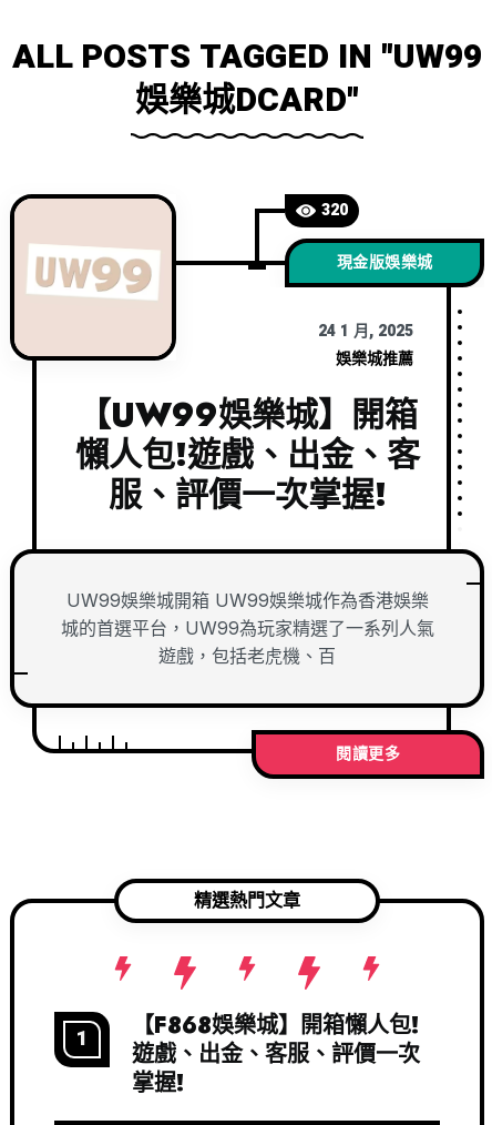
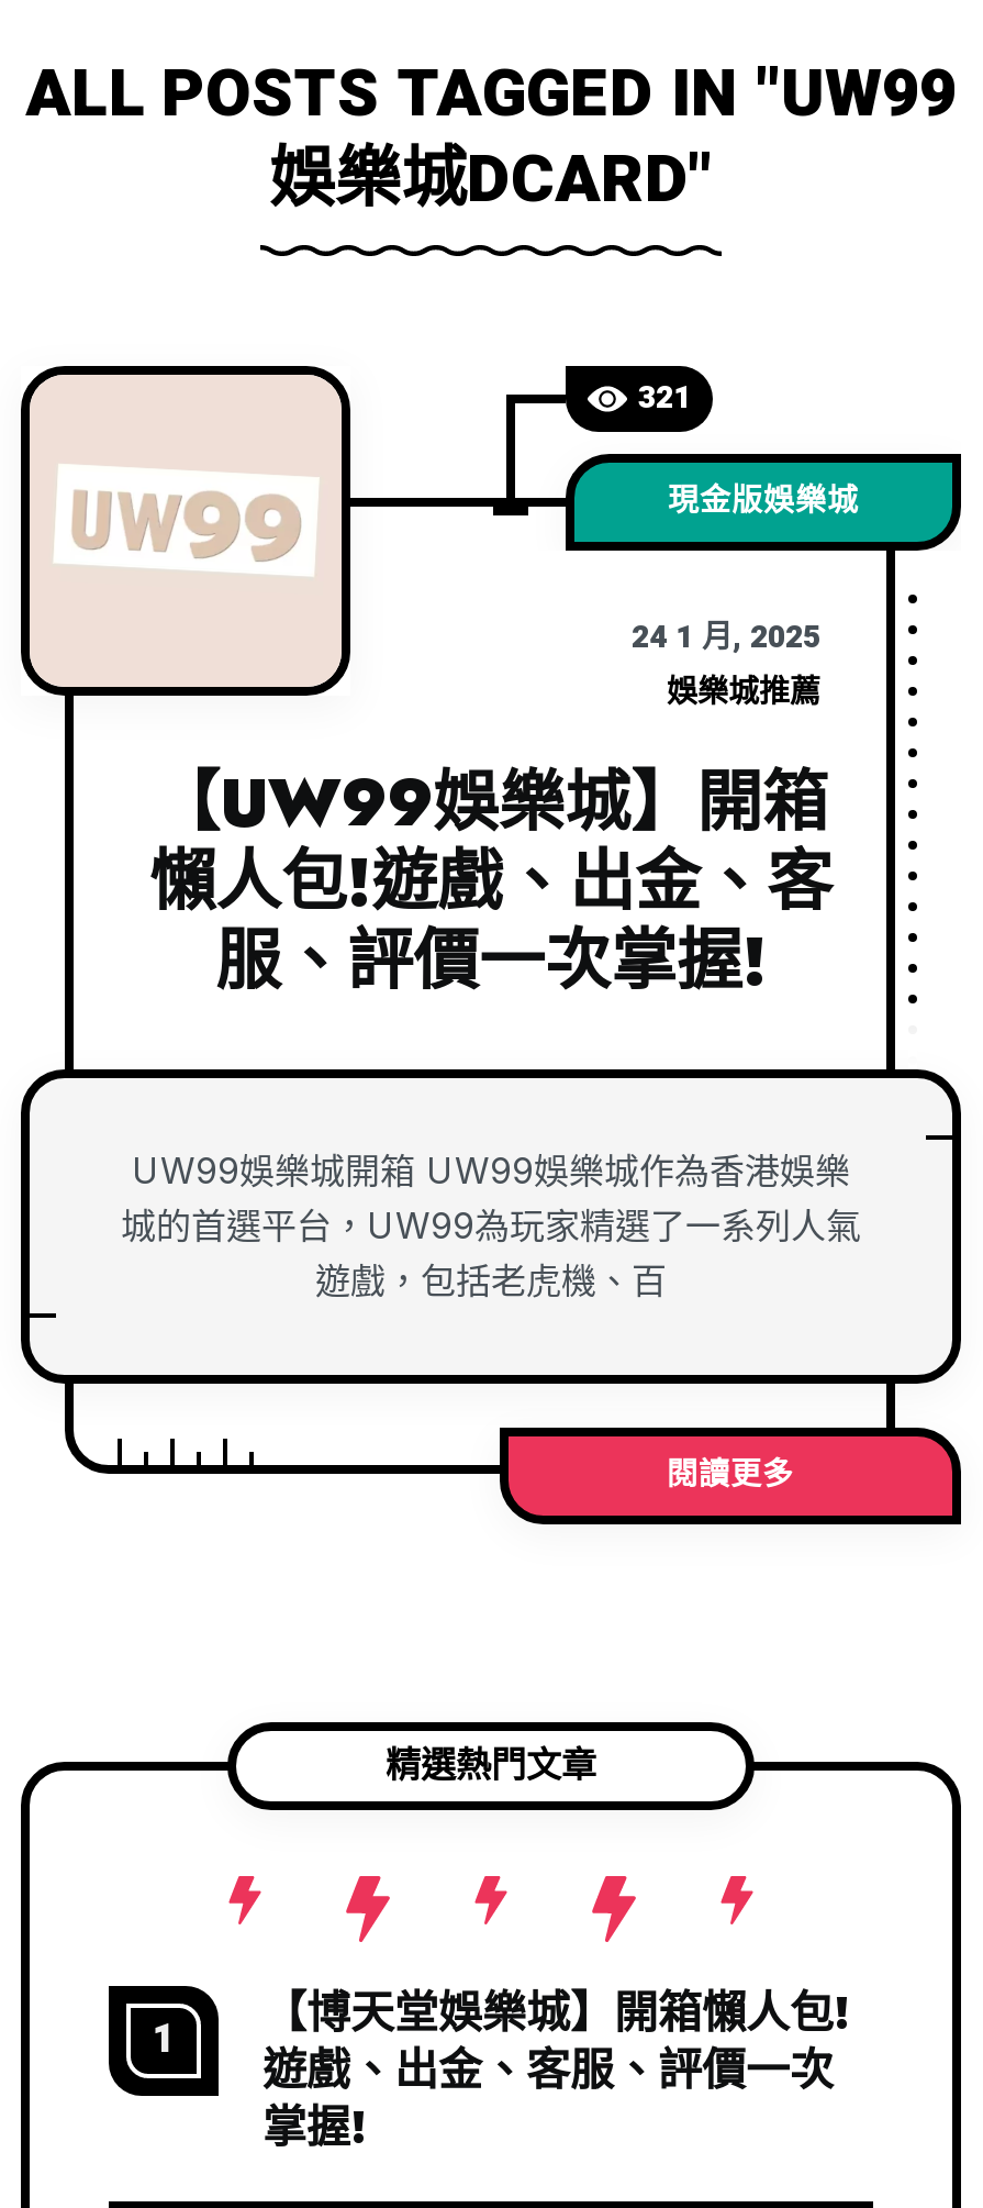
[321,199,348,222] 320 -> [638,375,691,421] 321
[132,1010,419,1042] 【F868娛樂城】開箱懶人包! -> [262,1982,849,2045] 【博天堂娛樂城】開箱懶人包!

